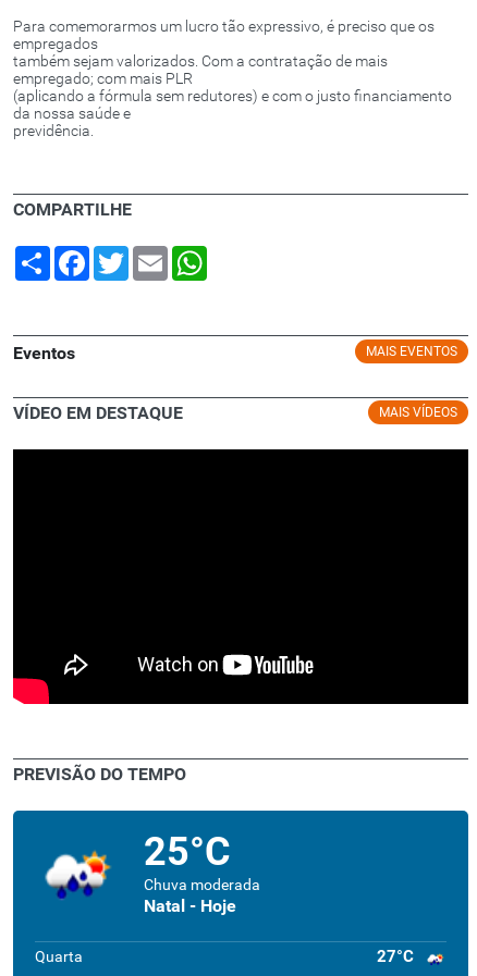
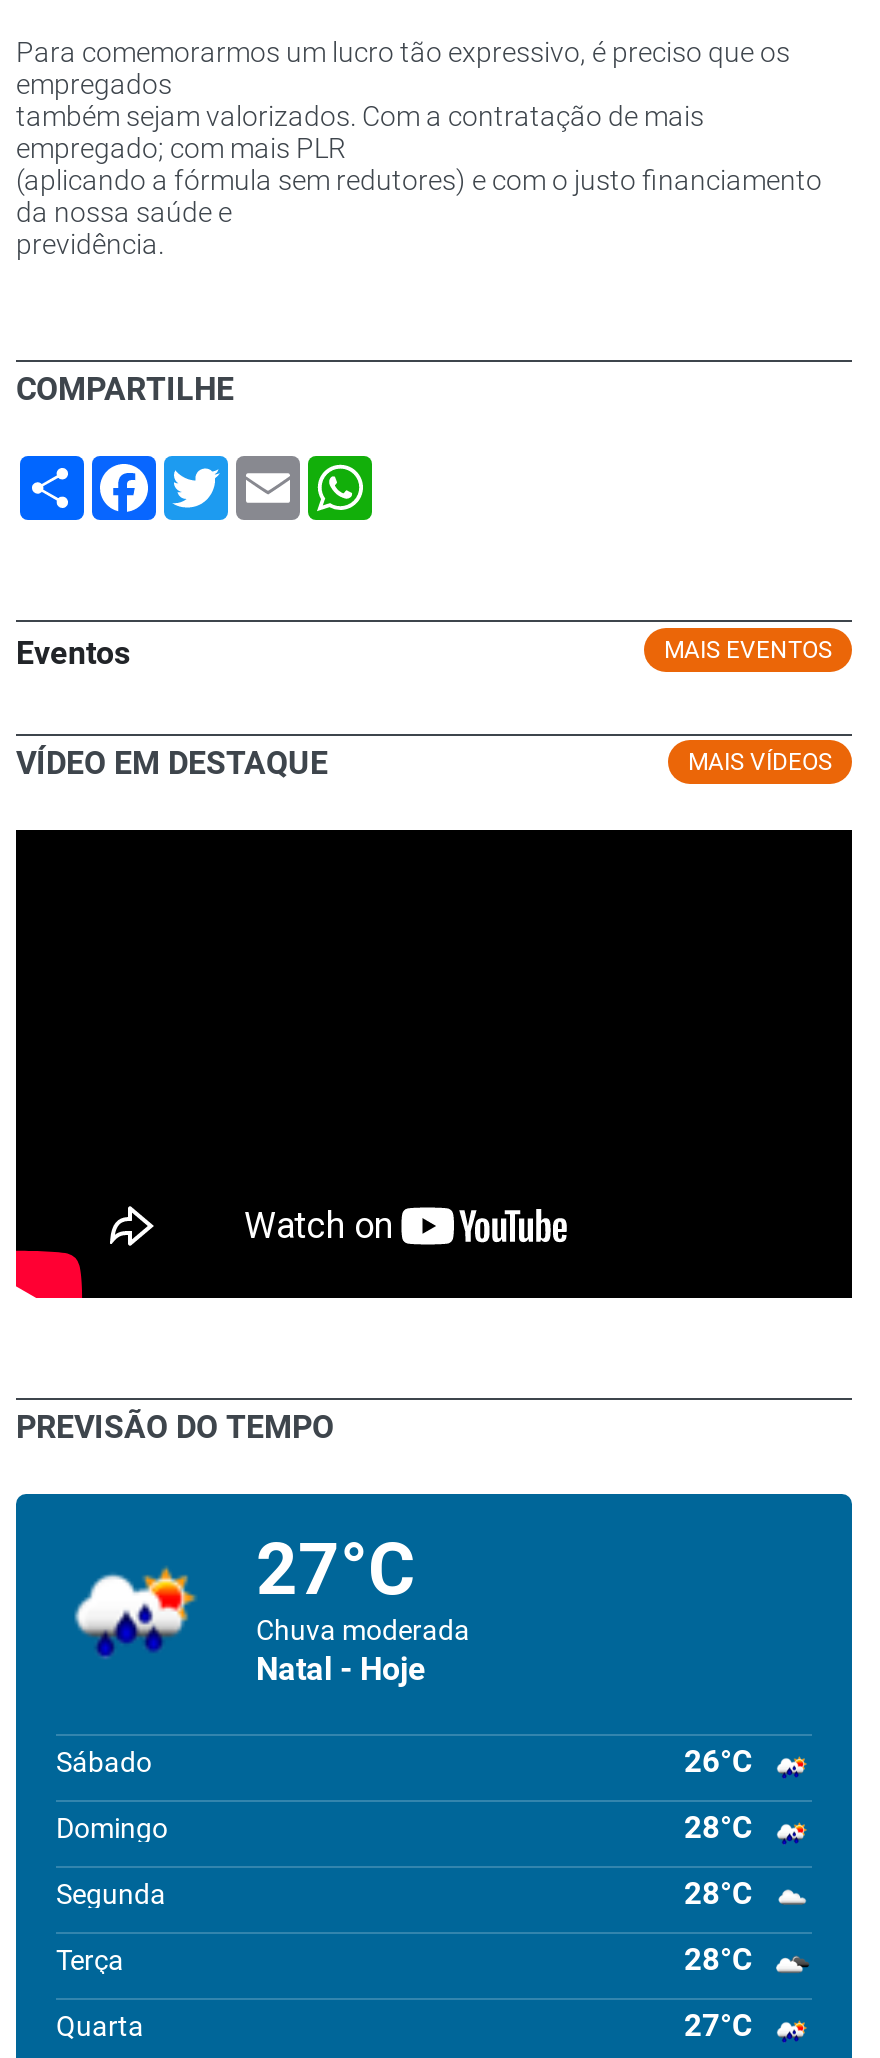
[144,830,231,875] 25°C -> [256,1529,416,1613] 27°C
none -> [56,1745,752,1979] Sábado | 26°C | Domingo | 28°C | Segunda | 28°C | Terça | 28°C

